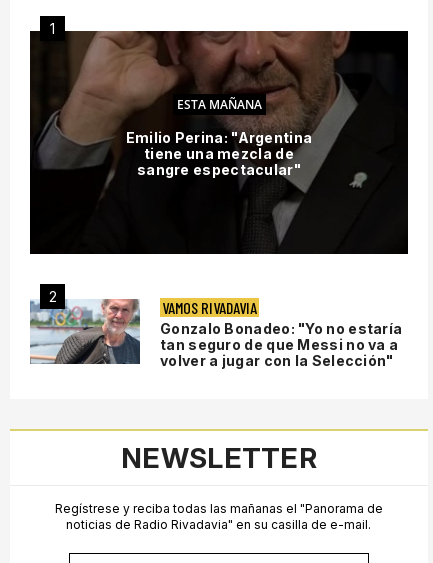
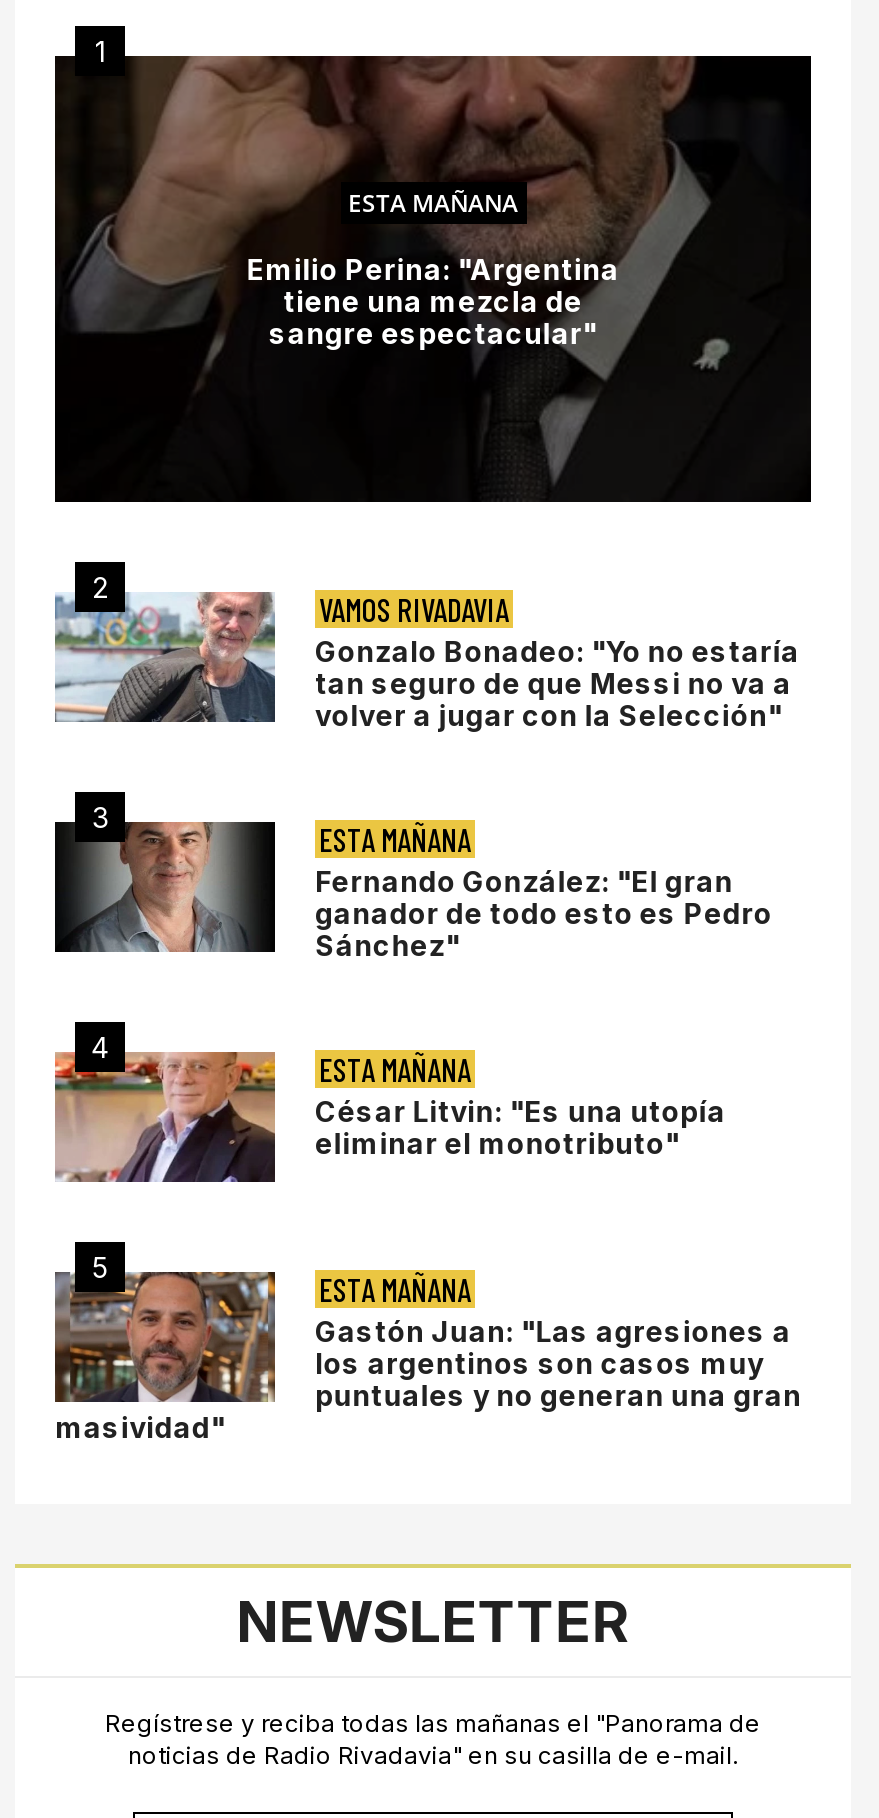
none -> [53,1050,802,1444] [image] | 5 | ESTA MAÑANA | Gastón Juan: "Las agresiones a | los argentinos son casos muy | puntuales y no generan una gran | masividad"
none -> [53,1270,277,1404] [image]
none -> [55,800,772,1160] [image] | 3 | ESTA MAÑANA | Fernando González: "El gran | ganador de todo esto es Pedro | Sánchez" | 4 | ESTA MAÑANA | César Litvin: "Es una utopía | eliminar el monotributo"

